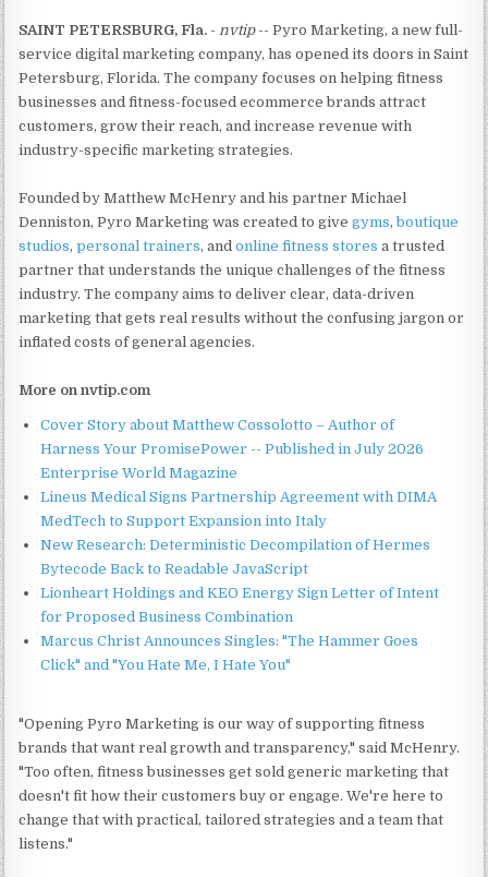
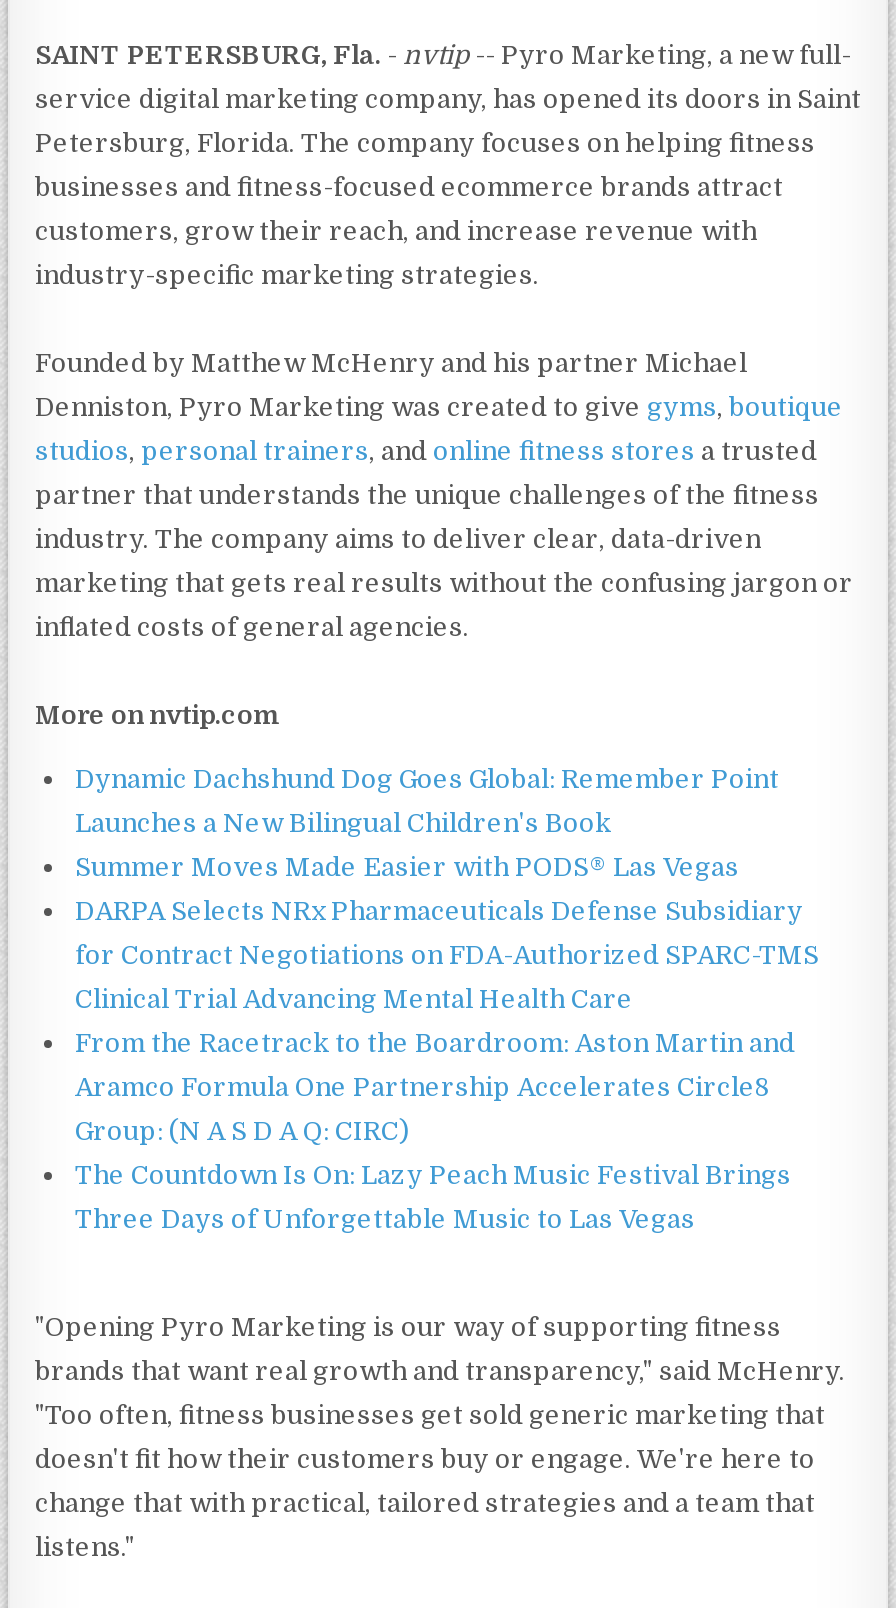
[41,416,395,433] Cover Story about Matthew Cossolotto – Author of -> [75,764,779,794] Dynamic Dachshund Dog Goes Global: Remember Point
[41,440,424,457] Harness Your PromisePower -- Published in July 2026 -> [75,808,611,838] Launches a New Bilingual Children's Book
[41,464,238,481] Enterprise World Magazine -> [75,852,739,882] Summer Moves Made Easier with PODS® Las Vegas
[41,488,437,505] Lineus Medical Signs Partnership Agreement with DIMA -> [75,896,803,926] DARPA Selects NRx Pharmaceuticals Defense Subsidiary
[41,512,327,529] MedTech to Support Expansion into Italy -> [75,940,819,970] for Contract Negotiations on FDA-Authorized SPARC-TMS
[41,536,431,553] New Research: Deterministic Decompilation of Hermes -> [75,984,633,1014] Clinical Trial Advancing Mental Health Care
[41,560,309,577] Bytecode Back to Readable JavaScript -> [75,1028,795,1058] From the Racetrack to the Boardroom: Aston Martin and
[41,584,440,601] Lionheart Holdings and KEO Energy Sign Letter of Intent -> [75,1072,771,1102] Aramco Formula One Partnership Accelerates Circle8
[41,608,294,625] for Proposed Business Combination -> [75,1116,409,1146] Group: (N A S D A Q: CIRC)
[41,632,419,649] Marcus Christ Announces Singles: "The Hammer Goes -> [75,1160,791,1190] The Countdown Is On: Lazy Peach Music Festival Brings
[41,656,291,673] Click" and "You Hate Me, I Hate You" -> [75,1204,695,1234] Three Days of Unforgettable Music to Las Vegas

